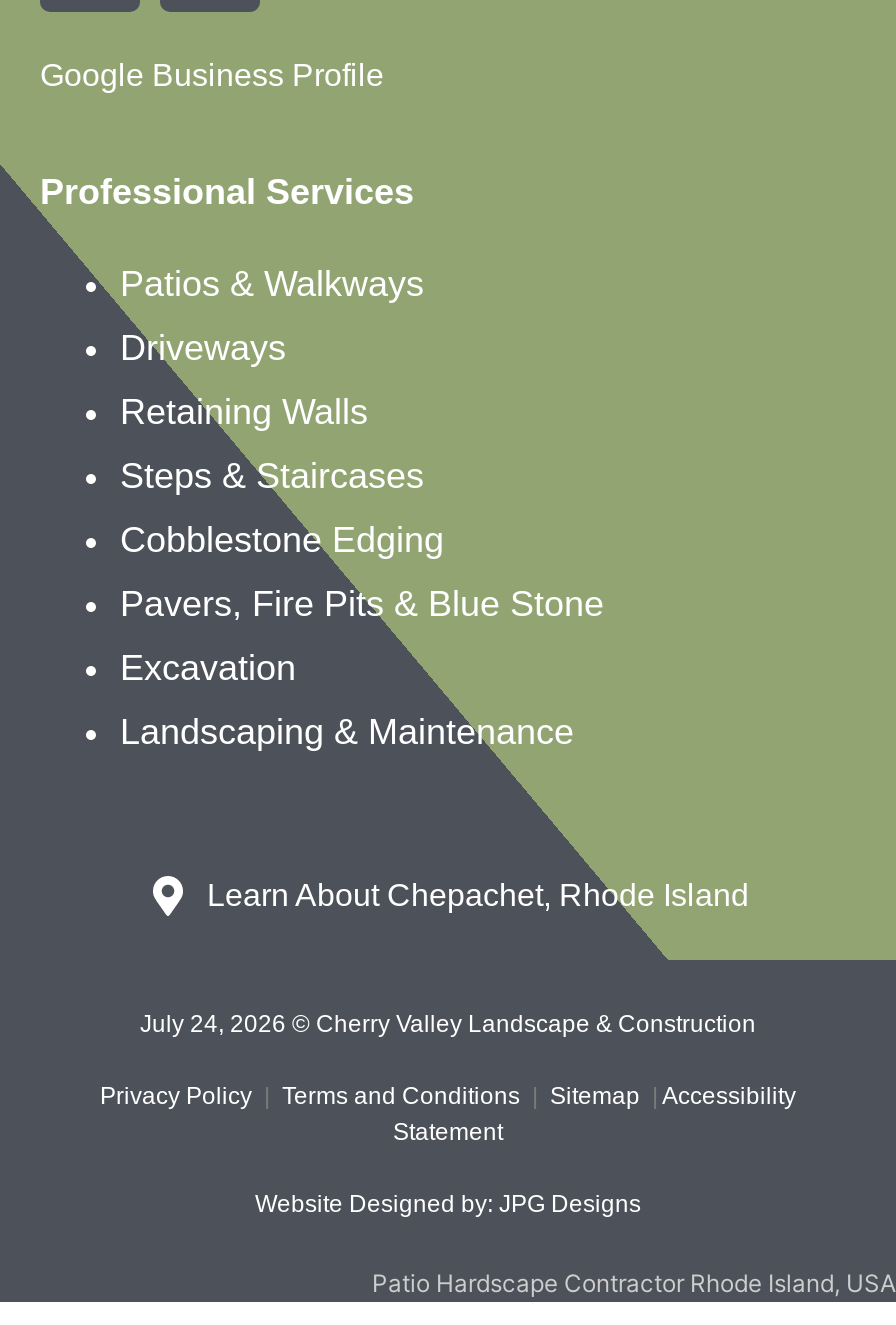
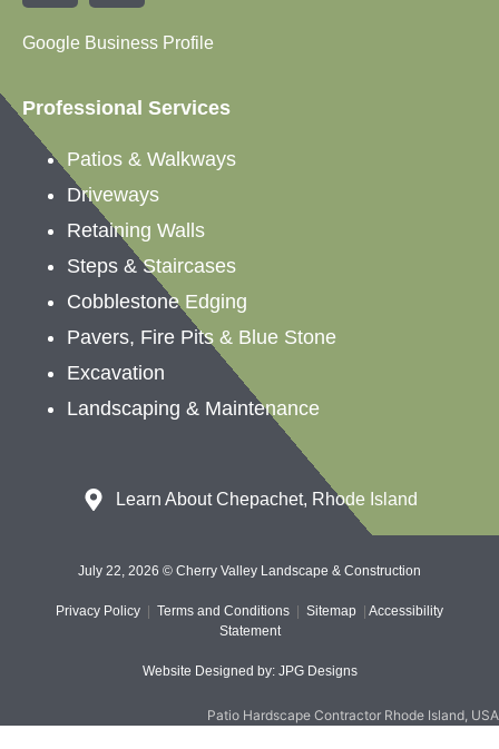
[140,1010,756,1038] July 24, 2026 © Cherry Valley Landscape & Construction -> [78,563,421,579] July 22, 2026 © Cherry Valley Landscape & Construction

